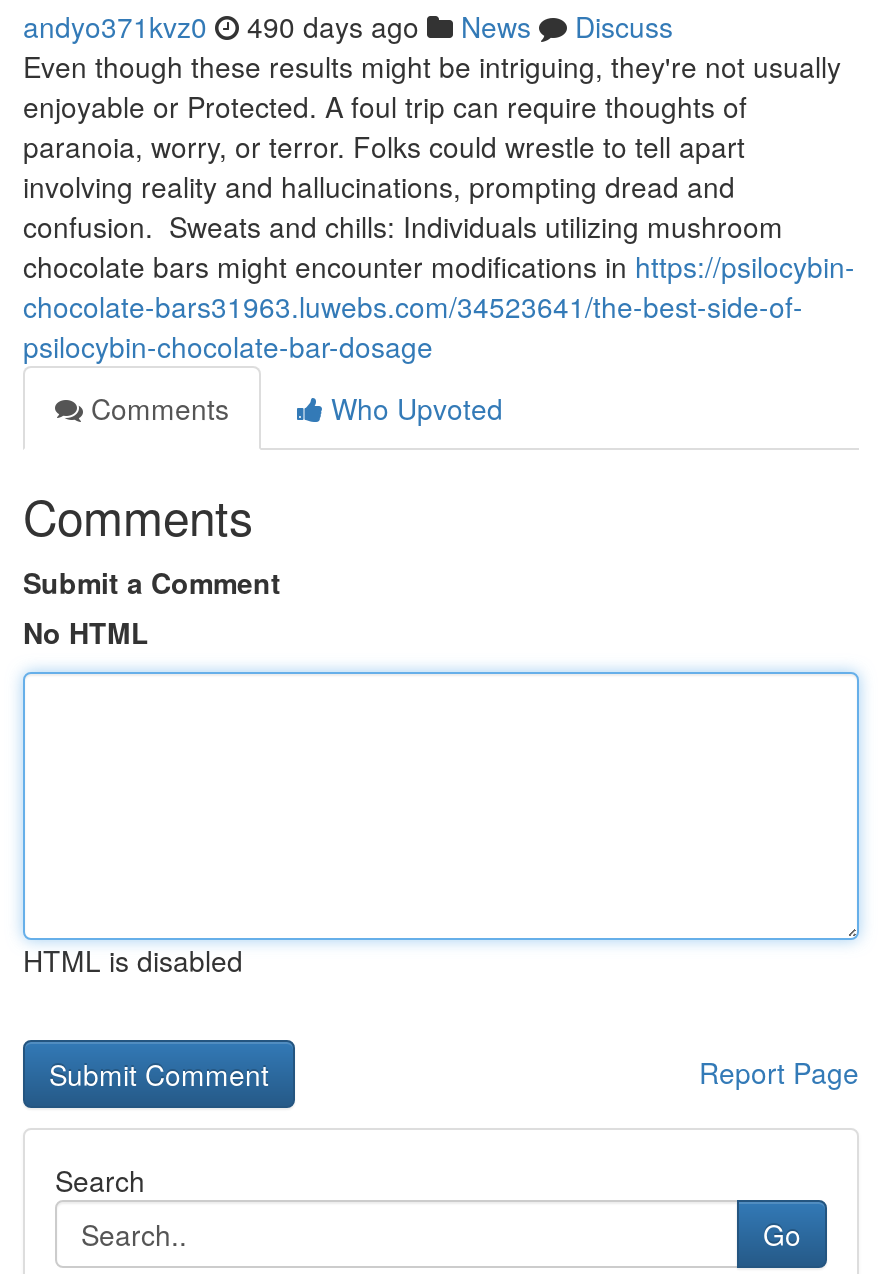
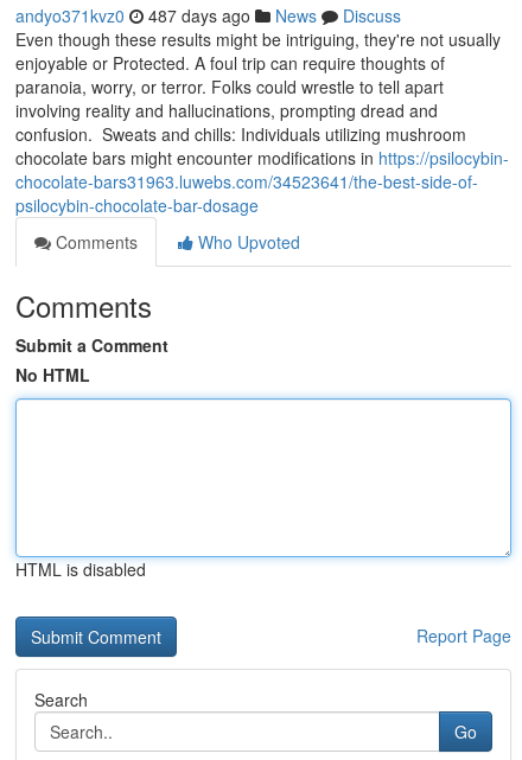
[23,6,673,46] andyo371kvz0 490 days ago News Discuss -> [15,4,401,27] andyo371kvz0 487 days ago News Discuss

